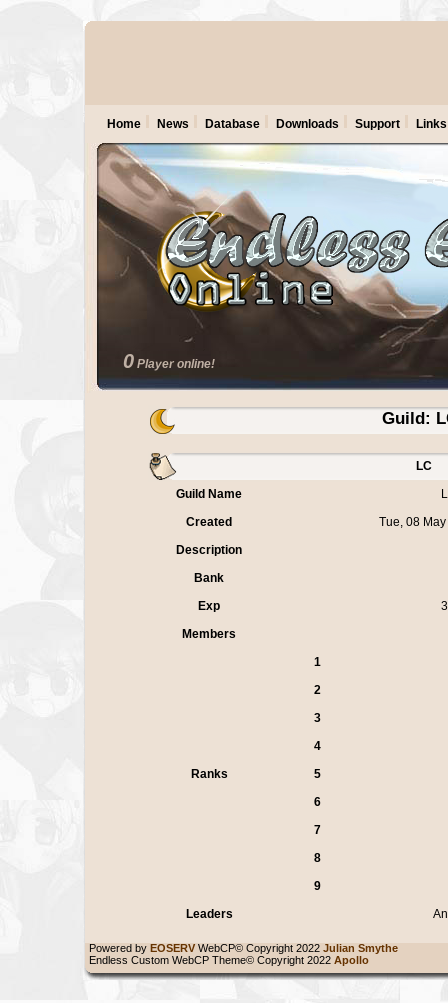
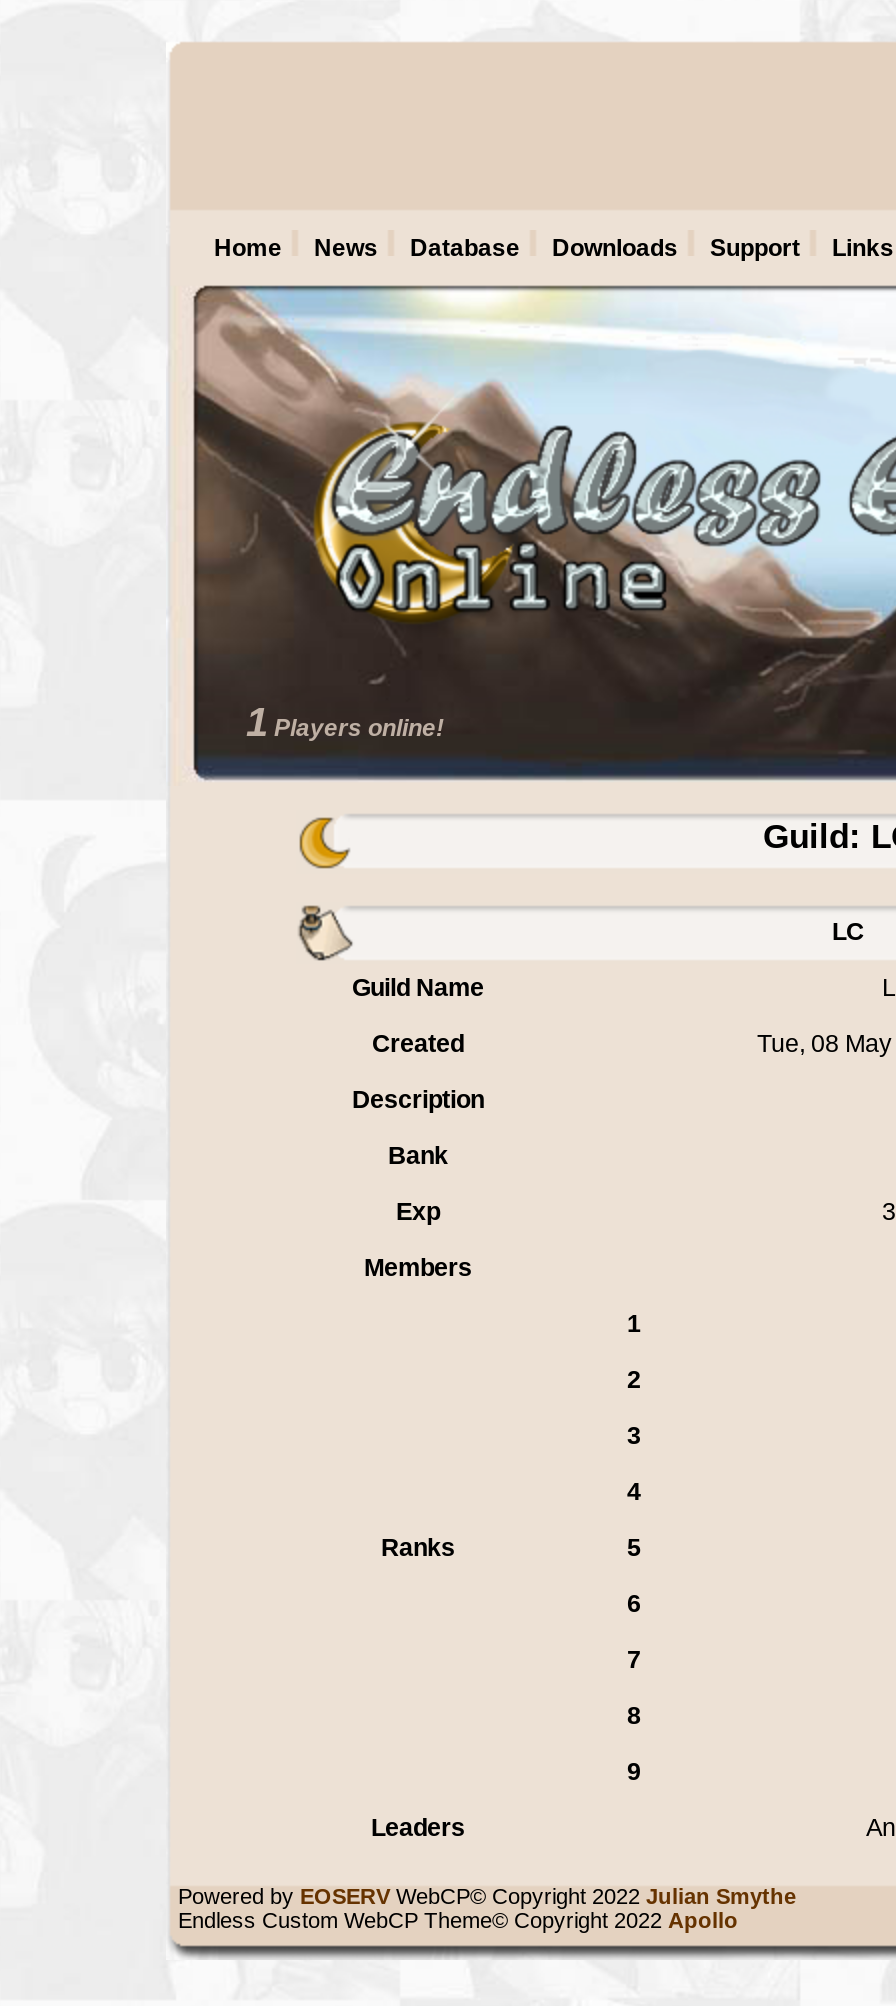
[123,350,215,372] 0 Player online! -> [246,700,444,744] 1 Players online!

